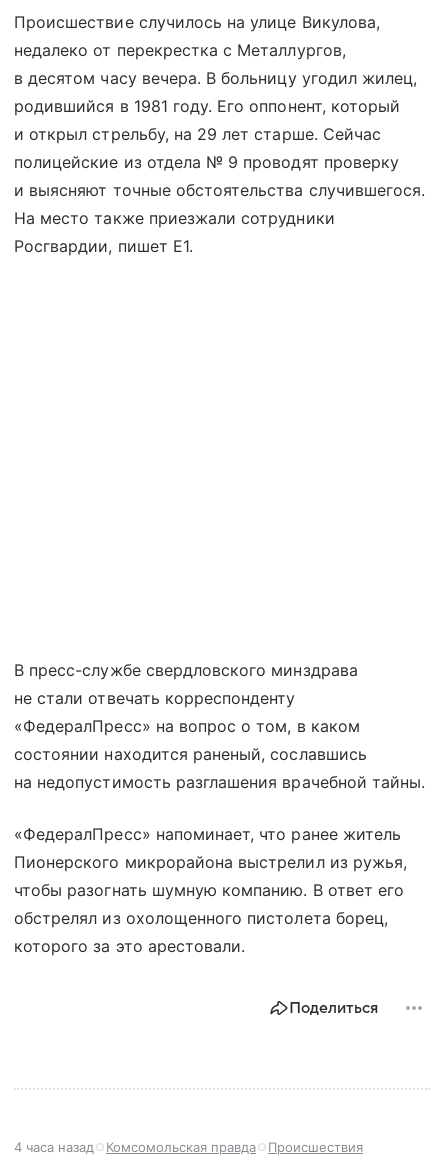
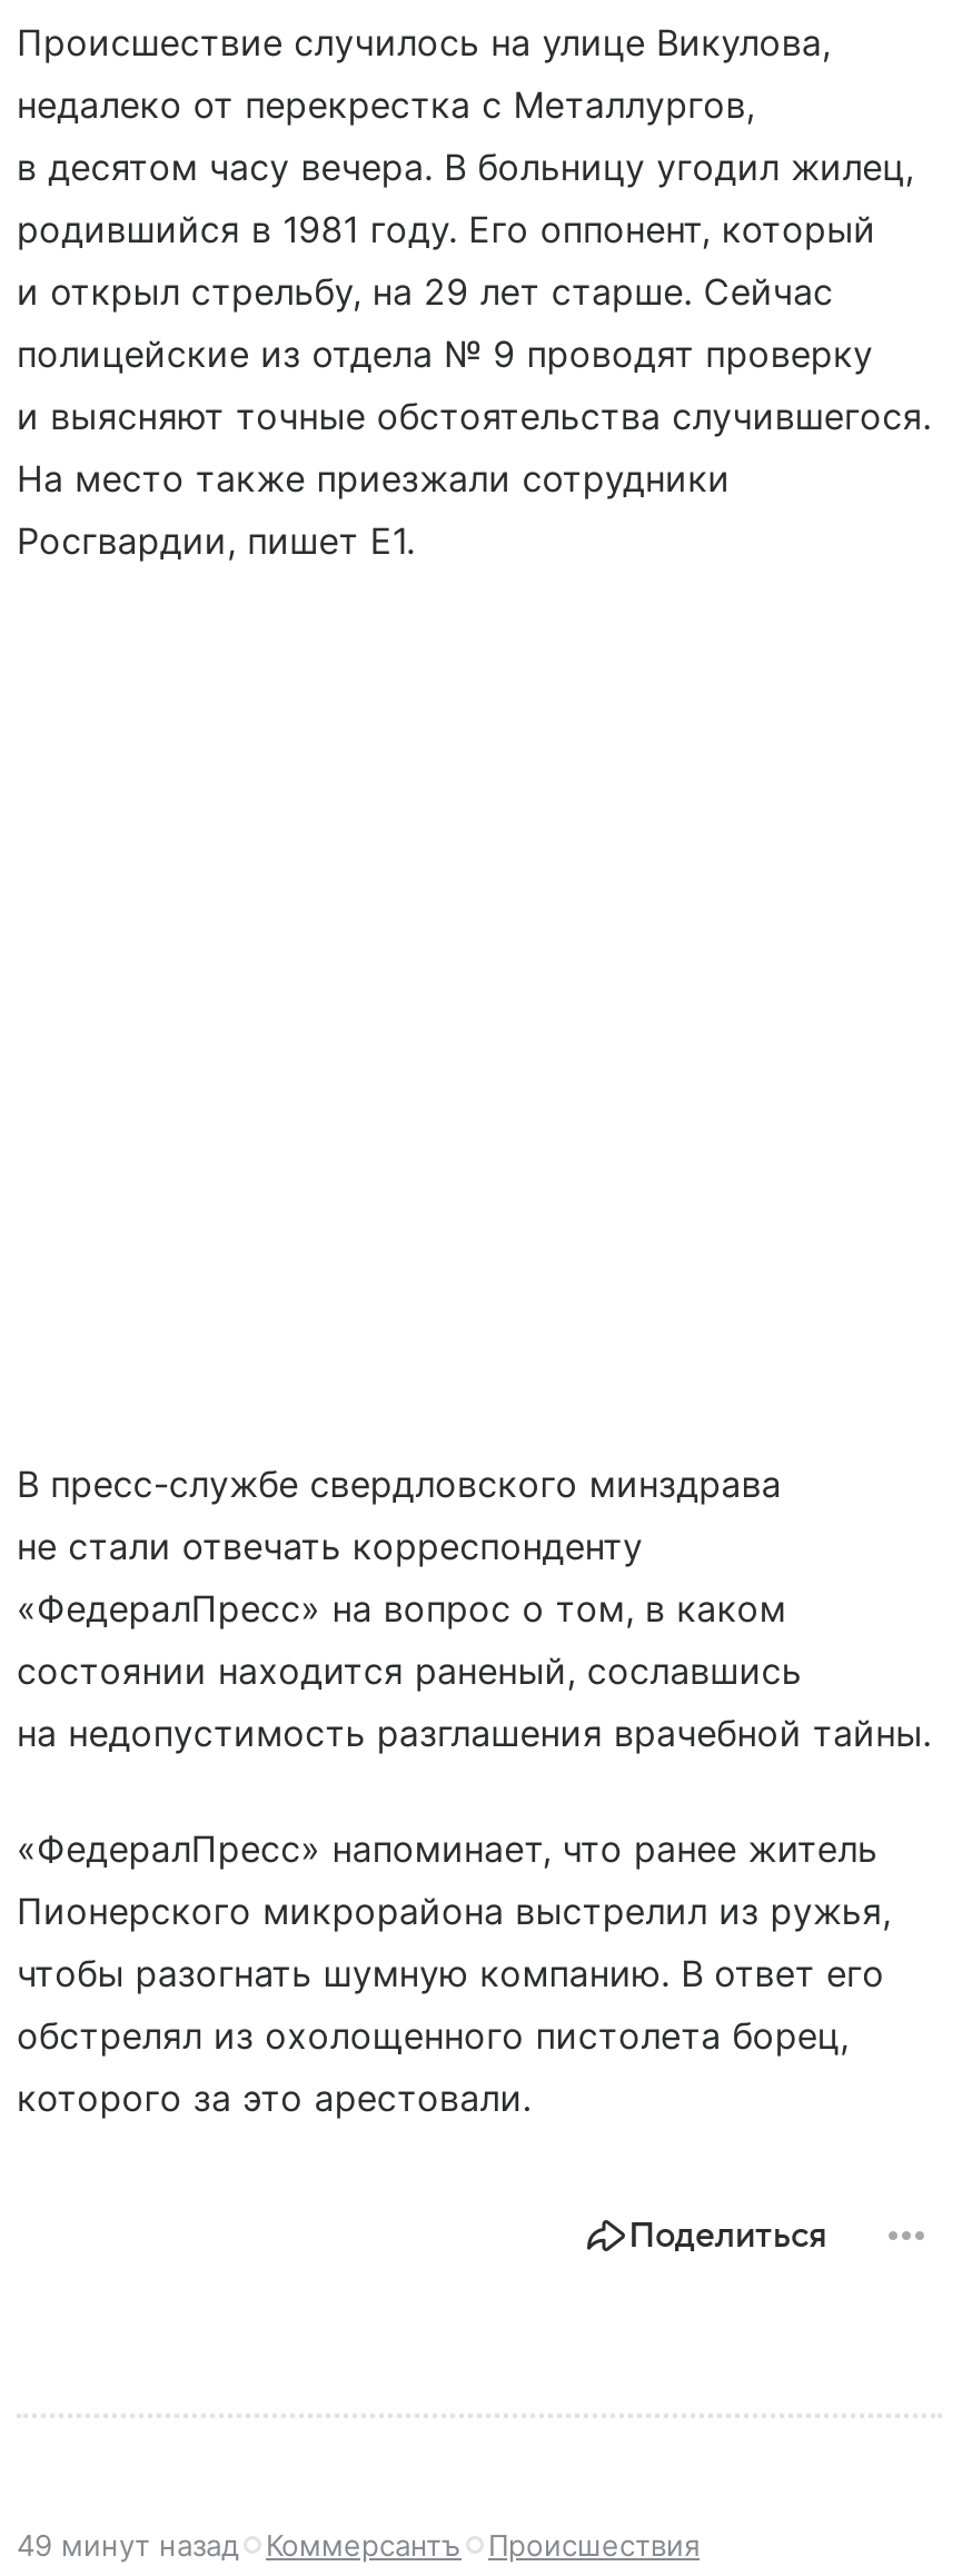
[14,1139,256,1155] 4 часа назад | Комсомольская правда -> [17,2528,462,2563] 49 минут назад | Коммерсантъ

